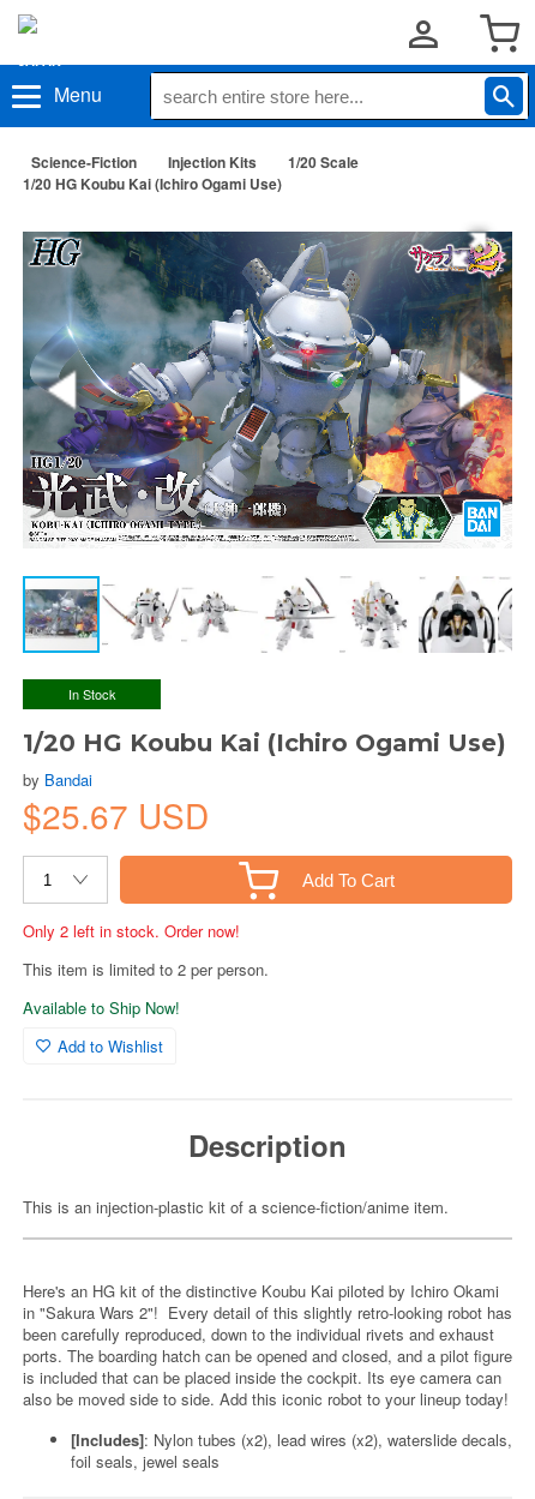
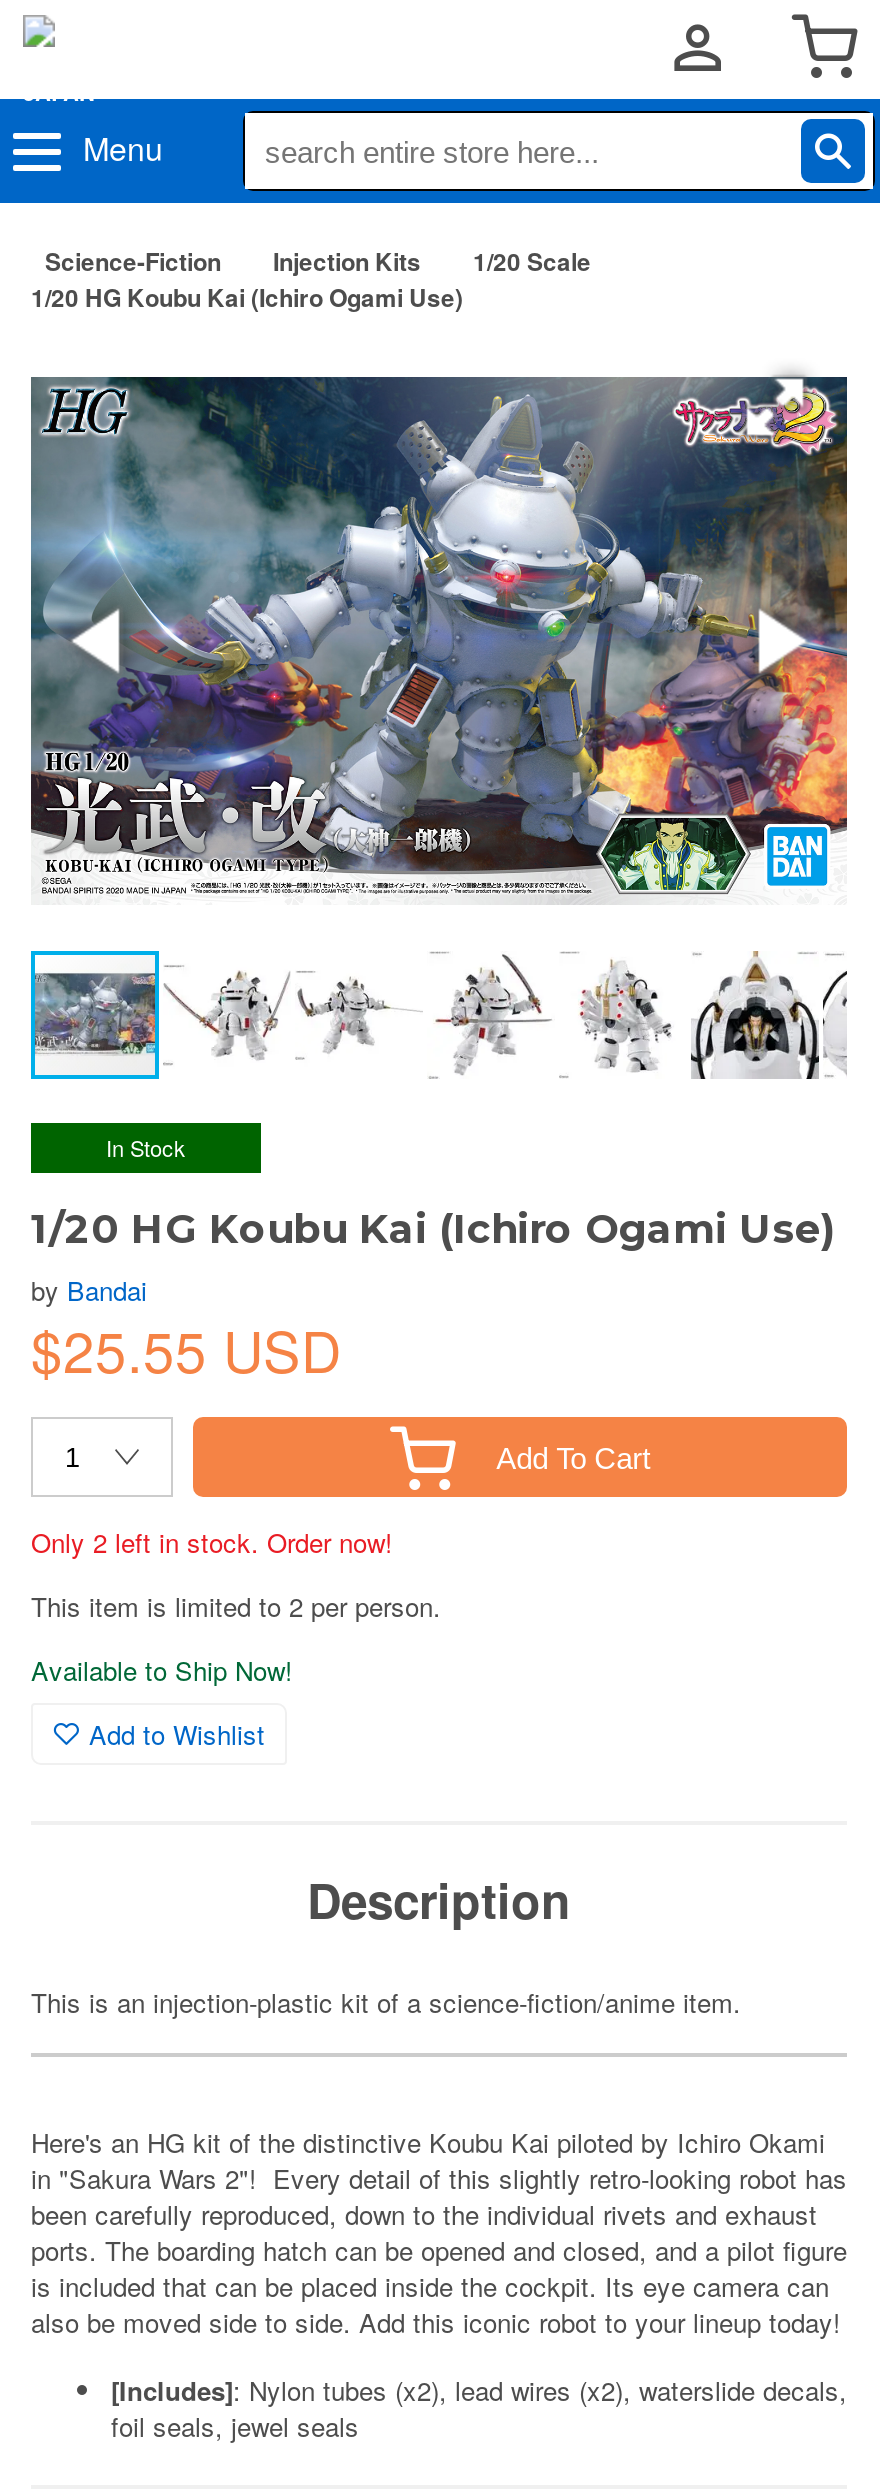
[23,791,209,839] $25.67 USD -> [31,1309,341,1389] $25.55 USD

